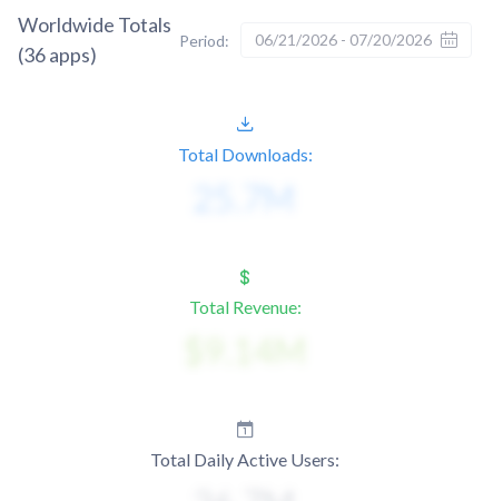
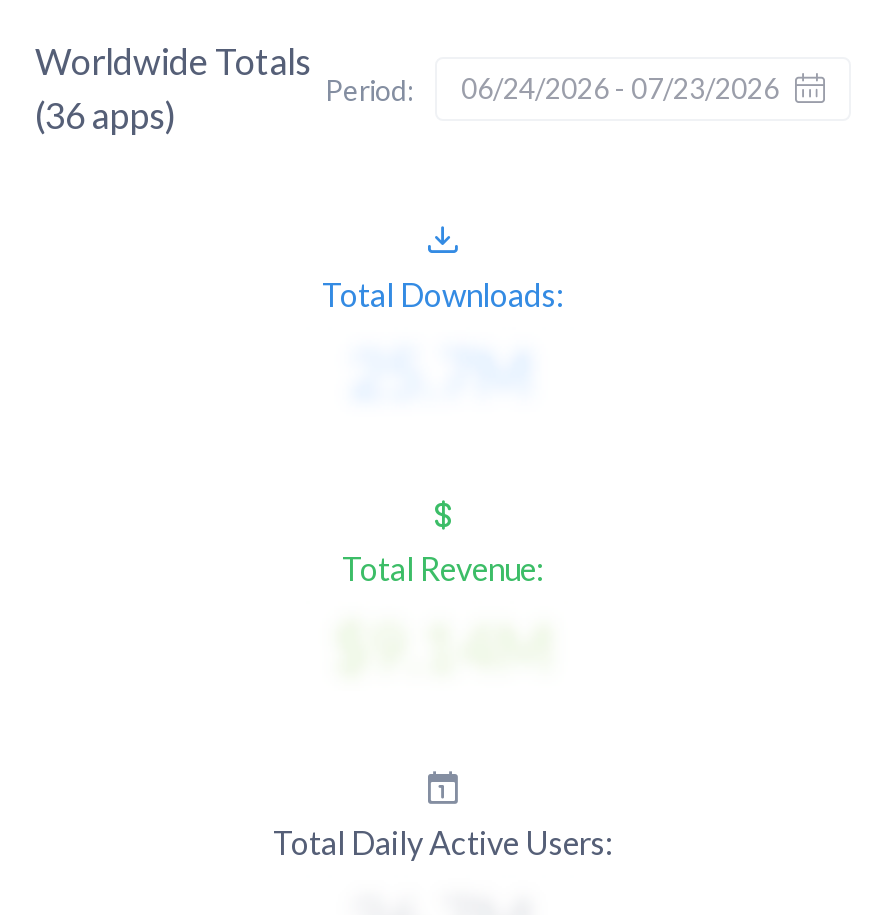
[179,30,432,50] Period: 06/21/2026 - 07/20/2026 -> [325,71,779,106] Period: 06/24/2026 - 07/23/2026

